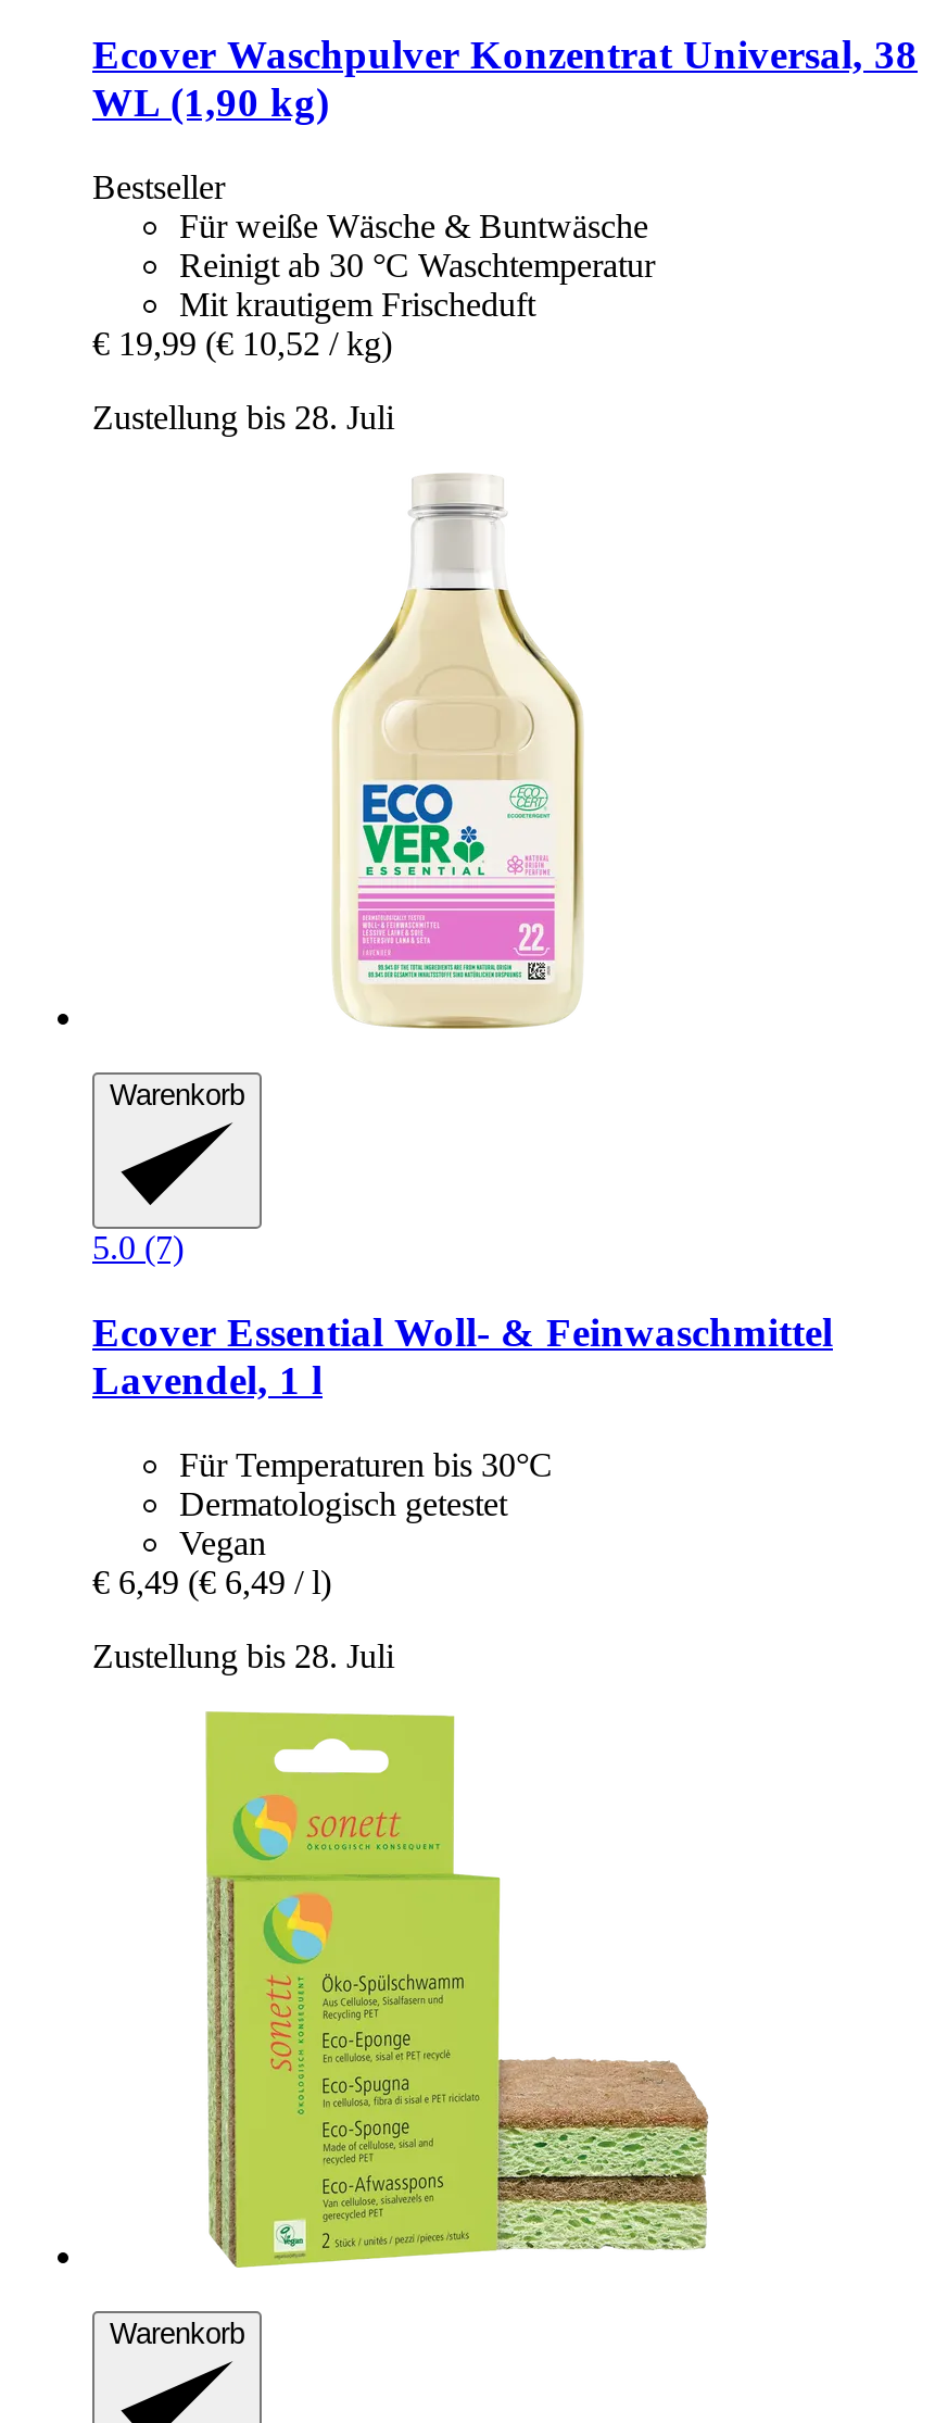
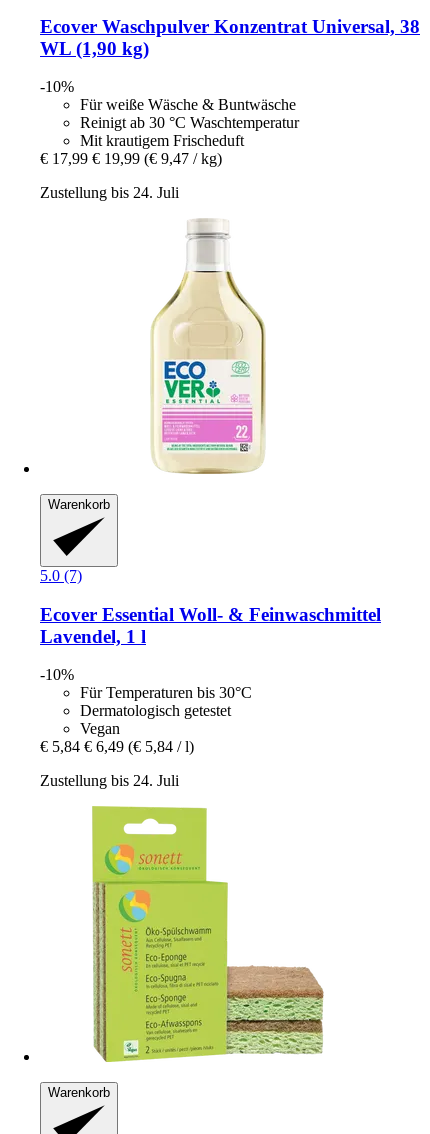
[92,168,225,205] Bestseller -> [40,78,74,95] -10%
[92,325,392,362] € 19,99 (€ 10,52 / kg) -> [40,150,222,167] € 17,99 € 19,99 (€ 9,47 / kg)
[92,399,394,435] Zustellung bis 28. Juli -> [40,184,179,201] Zustellung bis 24. Juli
none -> [40,666,74,683] -10%
[92,1563,331,1600] € 6,49 (€ 6,49 / l) -> [40,738,194,755] € 5,84 € 6,49 (€ 5,84 / l)
[92,1637,394,1674] Zustellung bis 28. Juli -> [40,772,179,789] Zustellung bis 24. Juli

